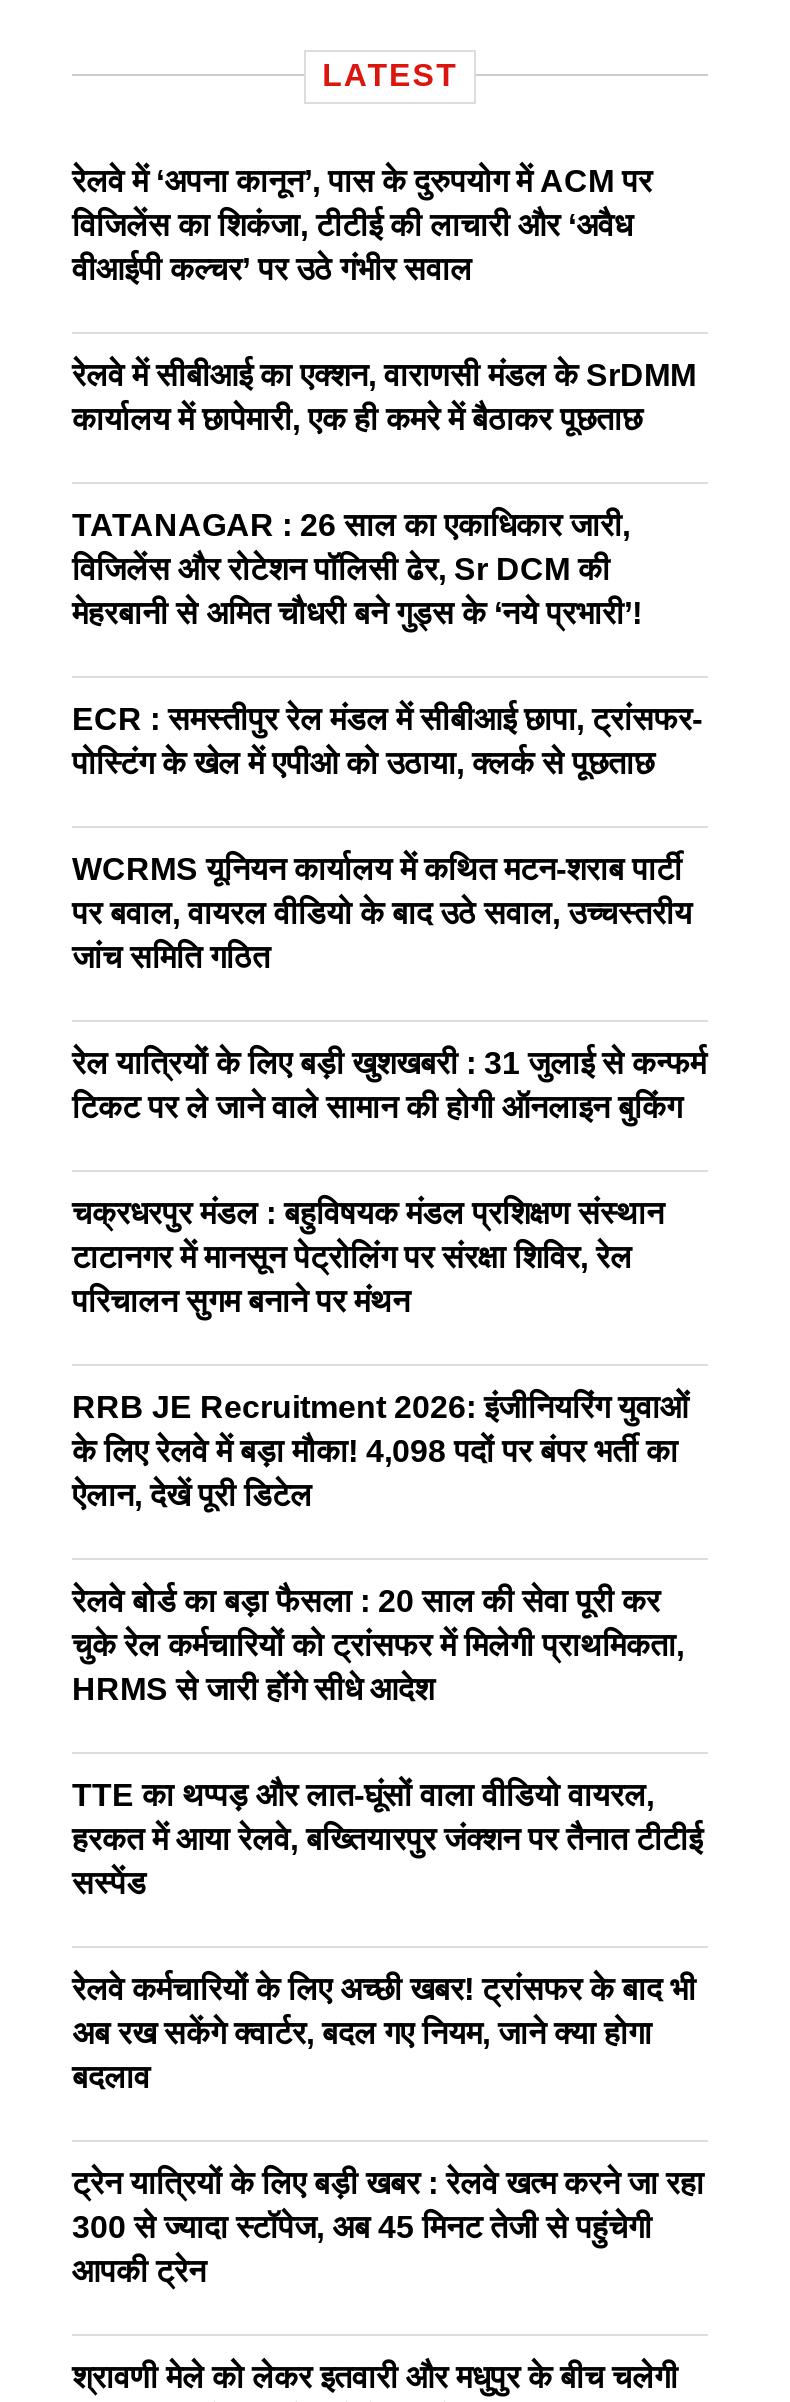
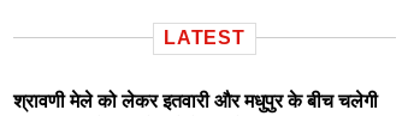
[72,164,706,2288] रेलवे में ‘अपना कानून’, पास के दुरुपयोग में ACM पर | विजिलेंस का शिकंजा, टीटीई की लाचारी और ‘अवैध | वीआईपी कल्चर’ पर उठे गंभीर सवाल | रेलवे में सीबीआई का एक्शन, वाराणसी मंडल के SrDMM | कार्यालय में छापेमारी, एक ही कमरे में बैठाकर पूछताछ | TATANAGAR : 26 साल का एकाधिकार जारी, | विजिलेंस और रोटेशन पॉलिसी ढेर, Sr DCM की | मेहरबानी से अमित चौधरी बने गुड्स के ‘नये प्रभारी’! | ECR : समस्तीपुर रेल मंडल में सीबीआई छापा, ट्रांसफर- | पोस्टिंग के खेल में एपीओ को उठाया, क्लर्क से पूछताछ | WCRMS यूनियन कार्यालय में कथित मटन-शराब पार्टी | पर बवाल, वायरल वीडियो के बाद उठे सवाल, उच्चस्तरीय | जांच समिति गठित | रेल यात्रियों के लिए बड़ी खुशखबरी : 31 जुलाई से कन्फर्म | टिकट पर ले जाने वाले सामान की होगी ऑनलाइन बुकिंग | चक्रधरपुर मंडल : बहुविषयक मंडल प्रशिक्षण संस्थान | टाटानगर में मानसून पेट्रोलिंग पर संरक्षा शिविर, रेल | परिचालन सुगम बनाने पर मंथन | RRB JE Recruitment 2026: इंजीनियरिंग युवाओं | के लिए रेलवे में बड़ा मौका! 4,098 पदों पर बंपर भर्ती का | ऐलान, देखें पूरी डिटेल | रेलवे बोर्ड का बड़ा फैसला : 20 साल की सेवा पूरी कर | चुके रेल कर्मचारियों को ट्रांसफर में मिलेगी प्राथमिकता, | HRMS से जारी होंगे सीधे आदेश | TTE का थप्पड़ और लात-घूंसों वाला वीडियो वायरल, | हरकत में आया रेलवे, बख्तियारपुर जंक्शन पर तैनात टीटीई | सस्पेंड | रेलवे कर्मचारियों के लिए अच्छी खबर! ट्रांसफर के बाद भी | अब रख सकेंगे क्वार्टर, बदल गए नियम, जाने क्या होगा | बदलाव | ट्रेन यात्रियों के लिए बड़ी खबर : रेलवे खत्म करने जा रहा | 300 से ज्यादा स्टॉपेज, अब 45 मिनट तेजी से पहुंचेगी | आपकी ट्रेन -> none

